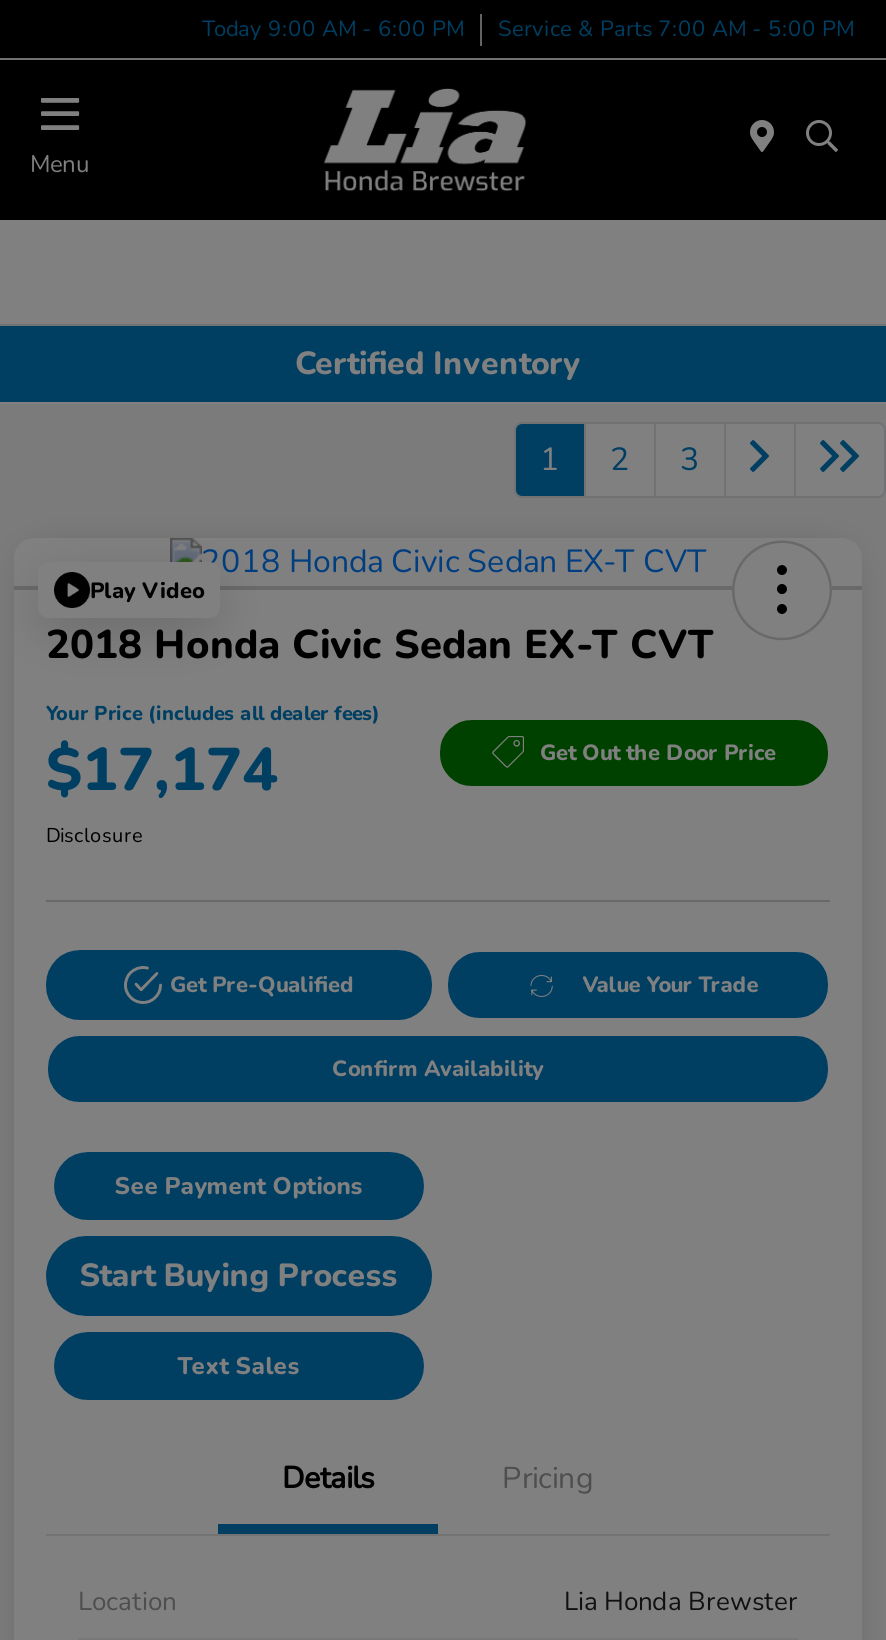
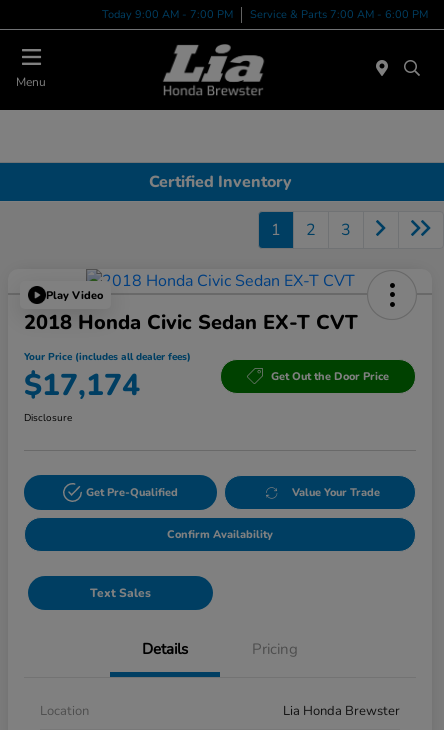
[202,13,464,43] Today 9:00 AM - 6:00 PM -> [102,6,233,21] Today 9:00 AM - 7:00 PM
[498,13,854,43] Service & Parts 7:00 AM - 5:00 PM -> [250,6,428,21] Service & Parts 7:00 AM - 6:00 PM
[80,1170,398,1298] See Payment Options | Start Buying Process -> none

